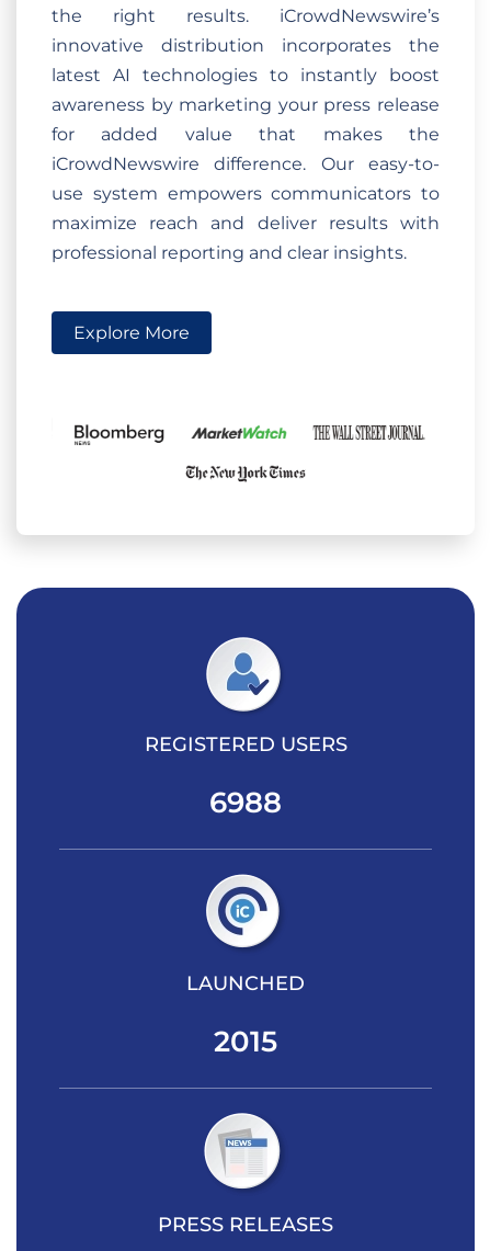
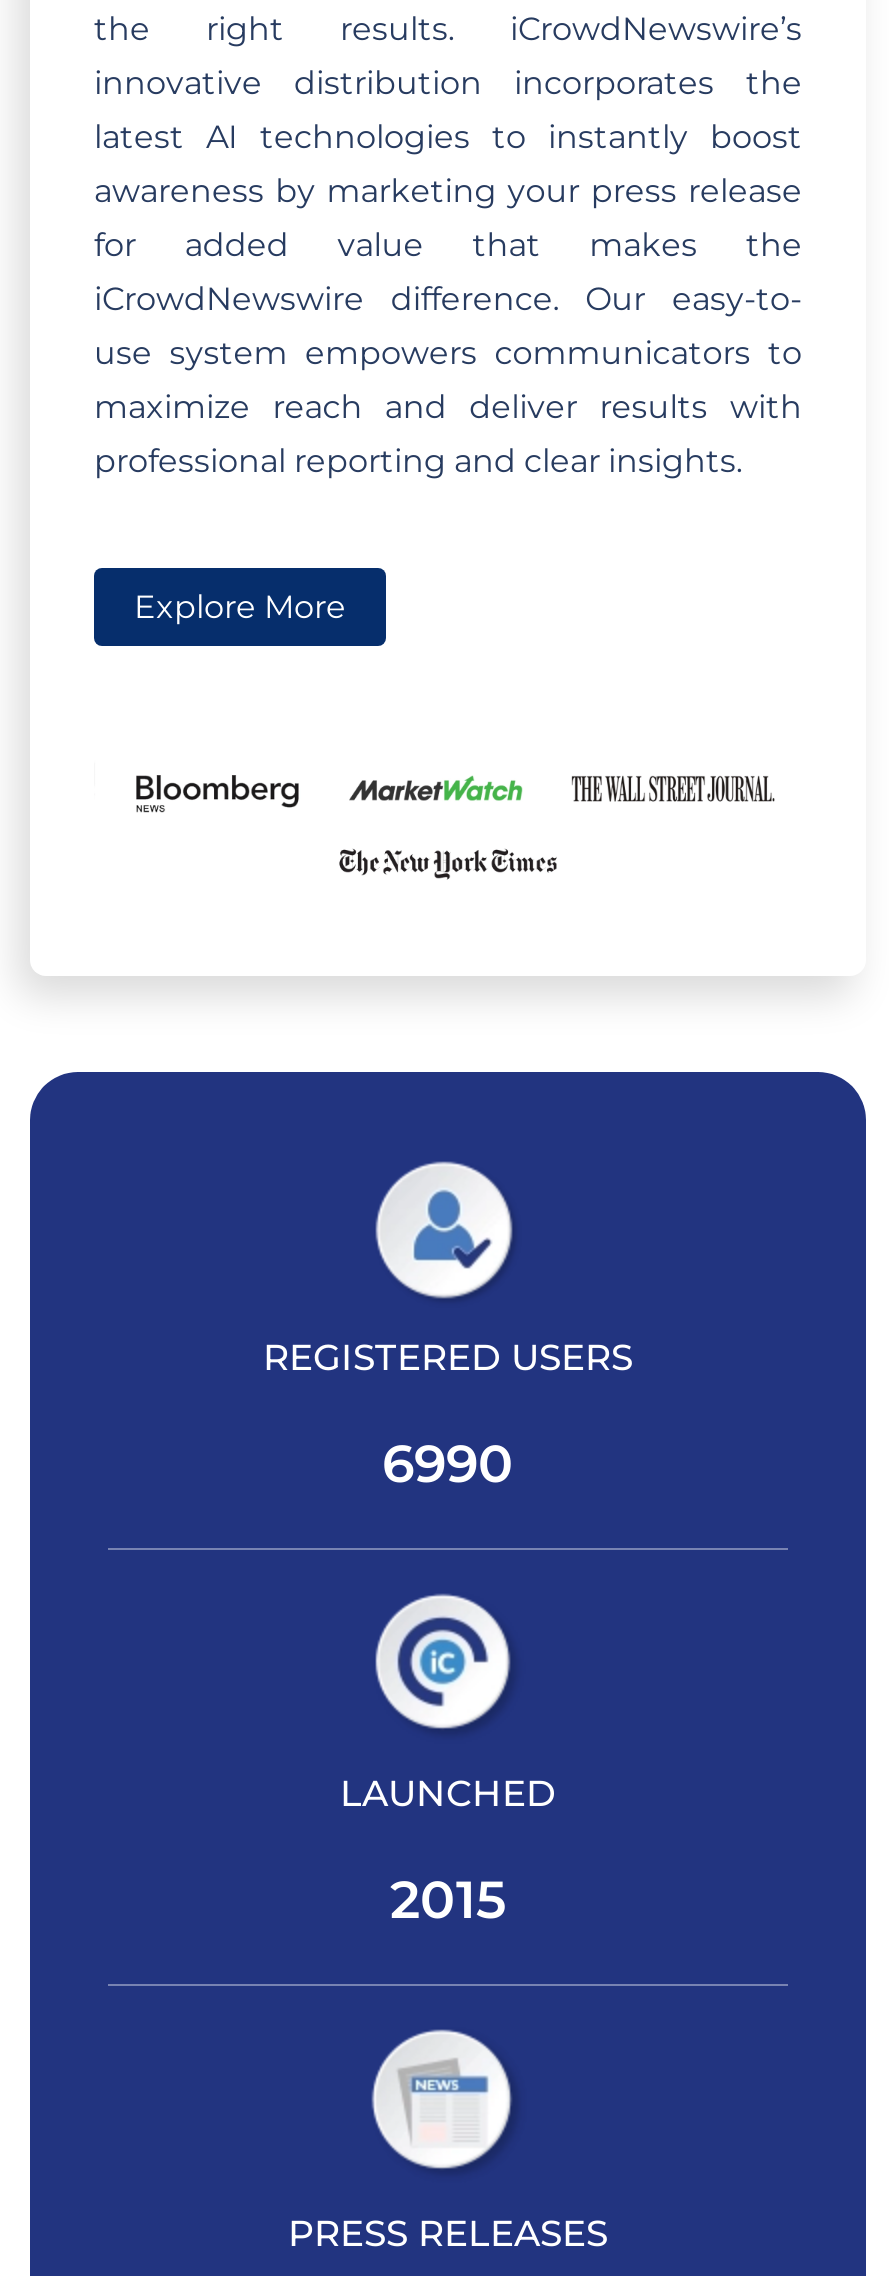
[209,785,282,820] 6988 -> [382,1433,514,1497] 6990

